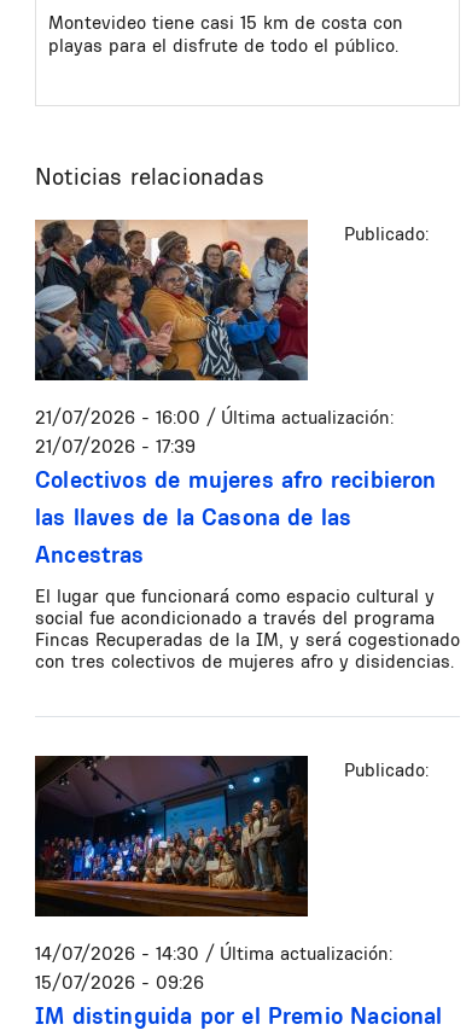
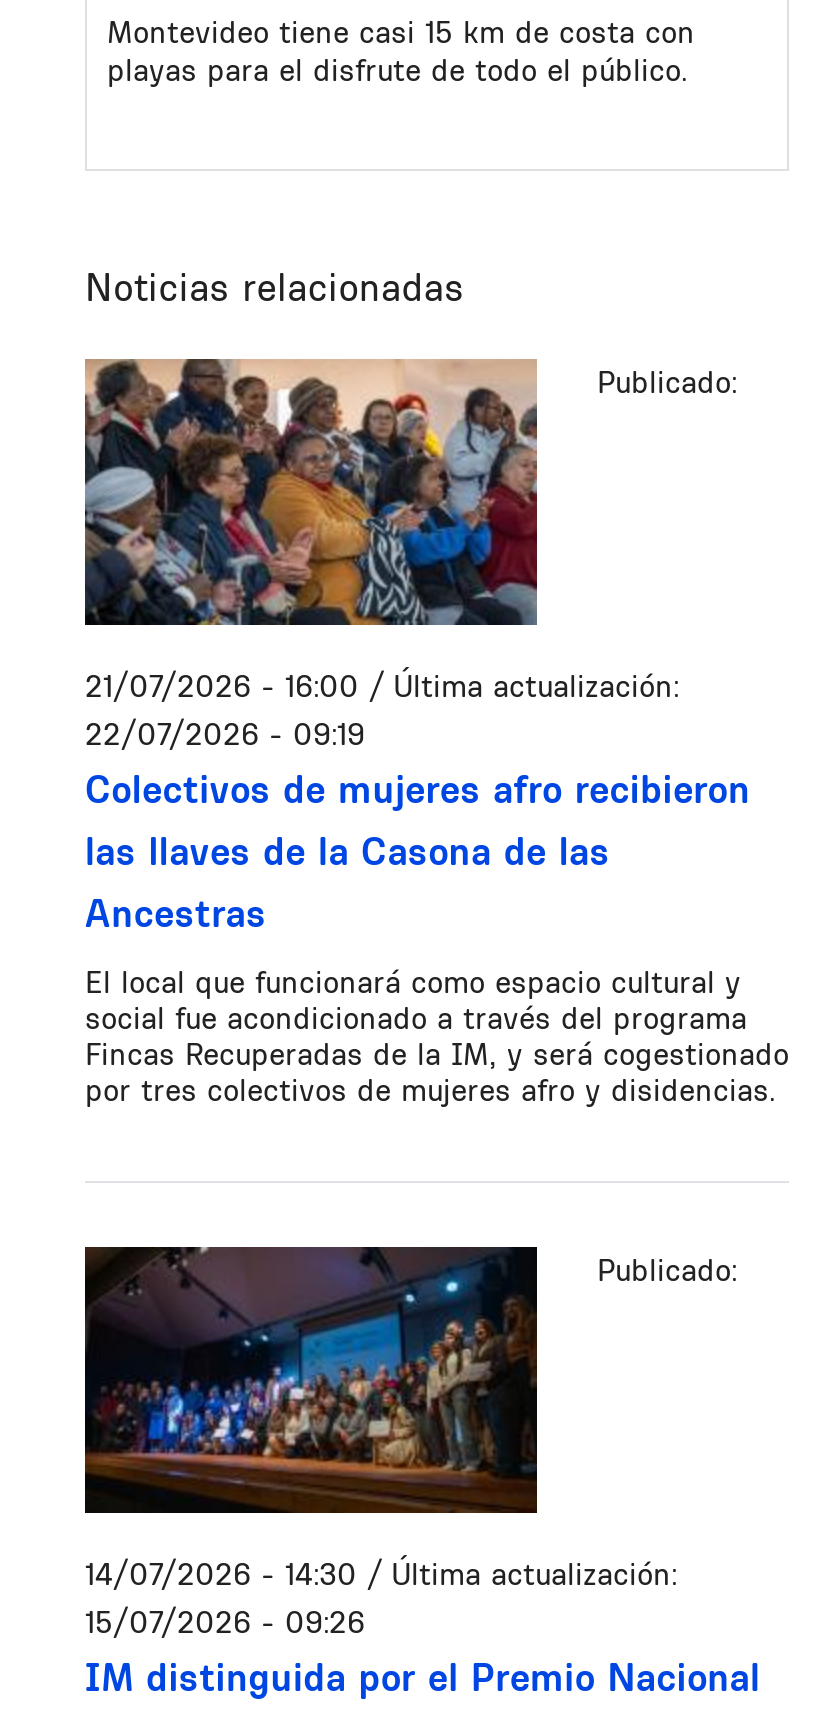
[35,435,196,458] 21/07/2026 - 17:39 -> [85,715,365,753] 22/07/2026 - 09:19
[35,584,435,607] El lugar que funcionará como espacio cultural y -> [85,963,741,1001] El local que funcionará como espacio cultural y
[35,649,454,672] con tres colectivos de mujeres afro y disidencias. -> [85,1071,775,1109] por tres colectivos de mujeres afro y disidencias.

